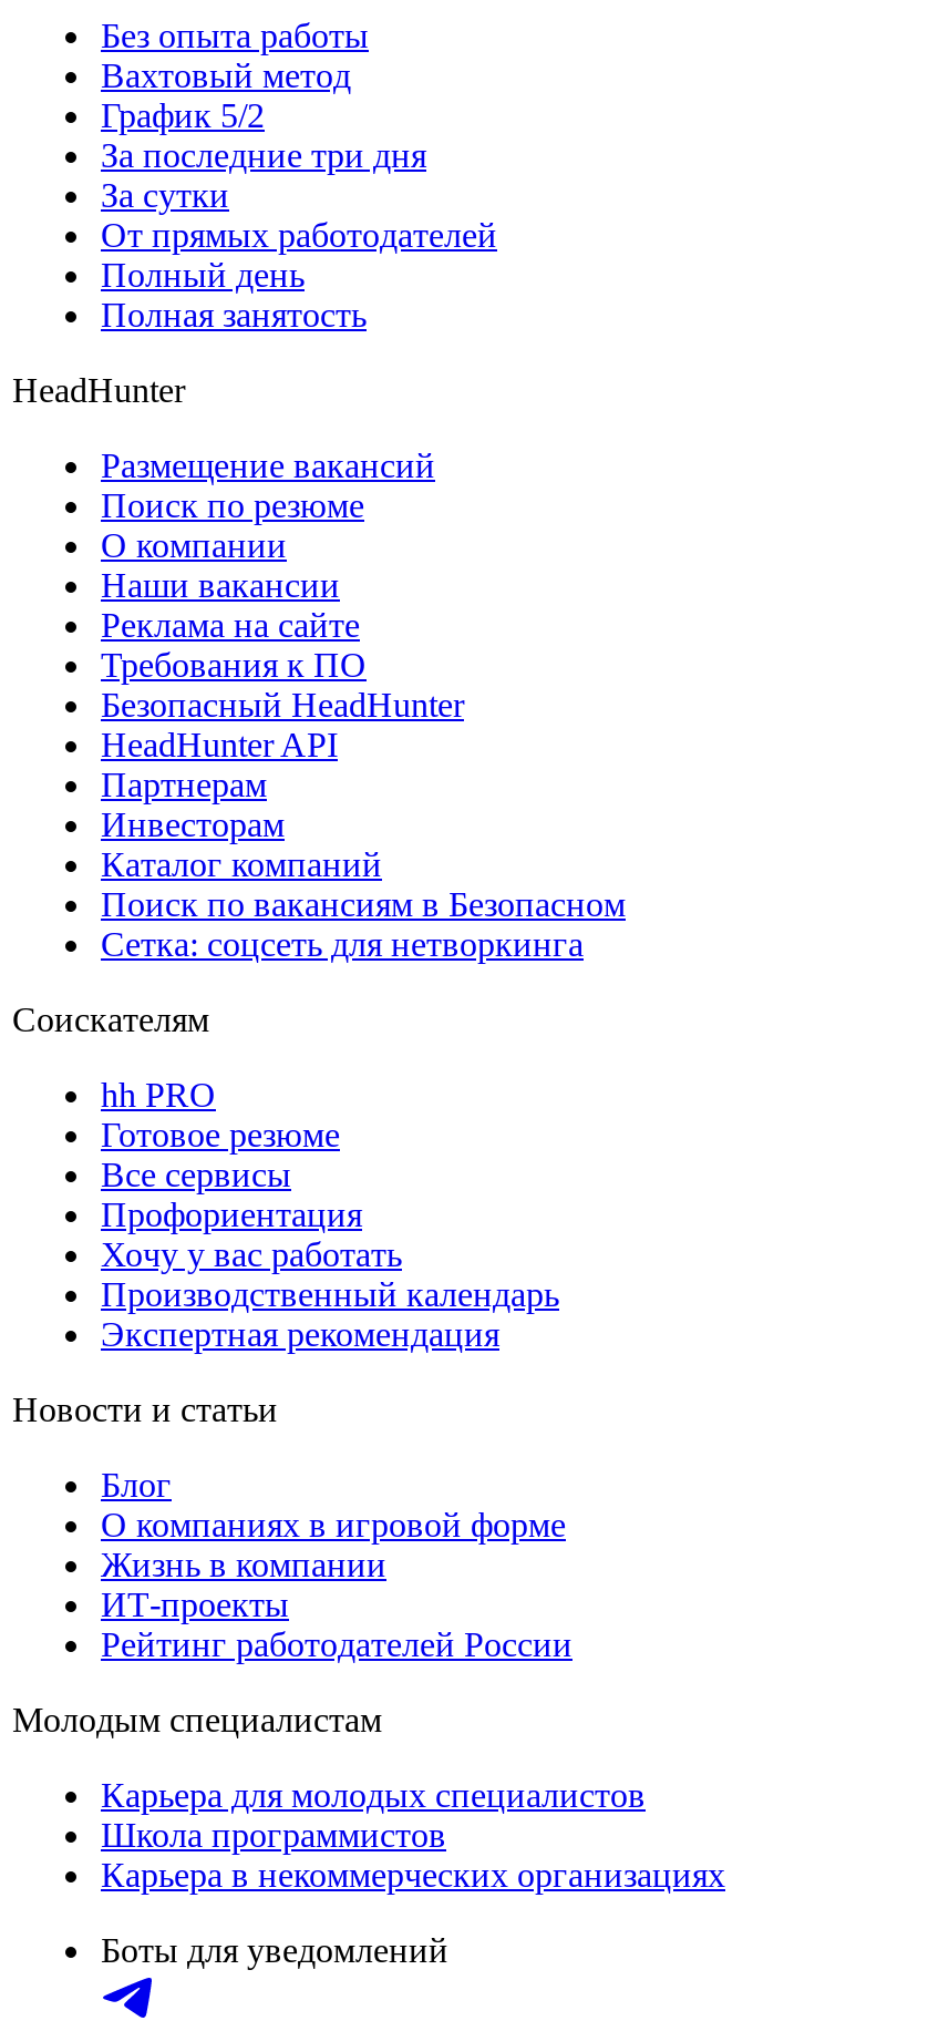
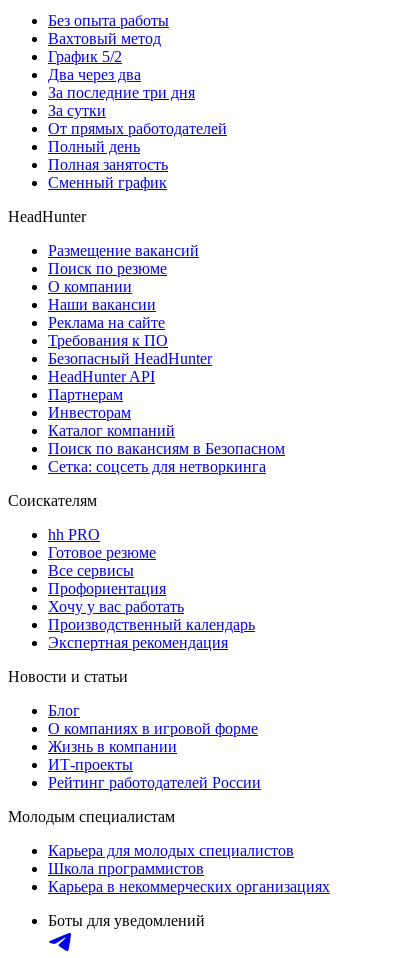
none -> [48,66,141,83] Два через два
none -> [48,174,167,191] Сменный график

